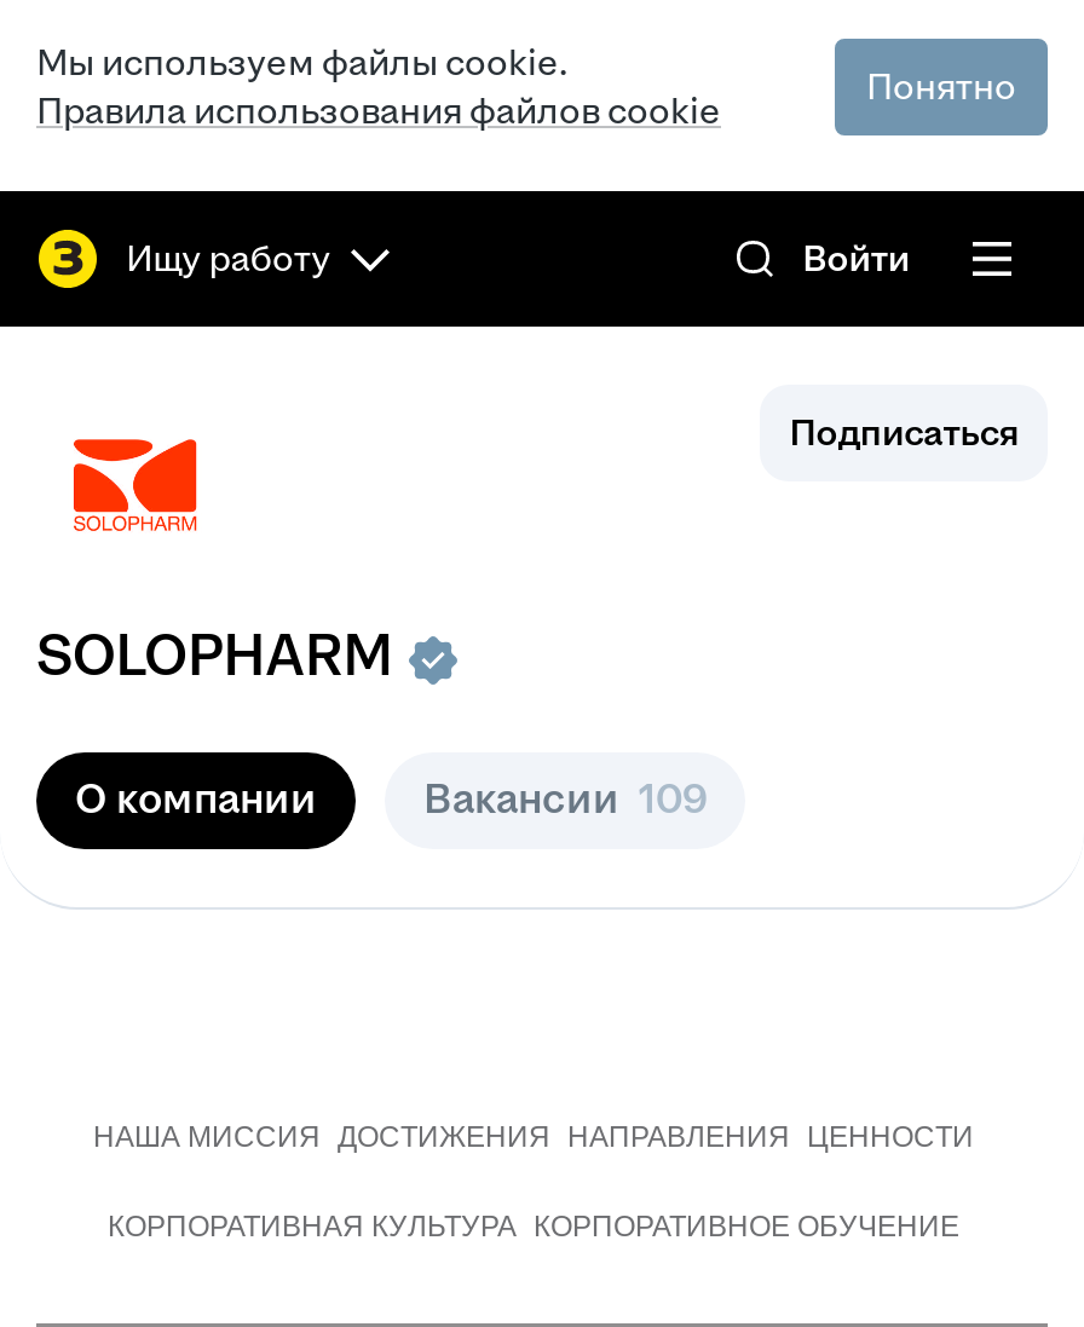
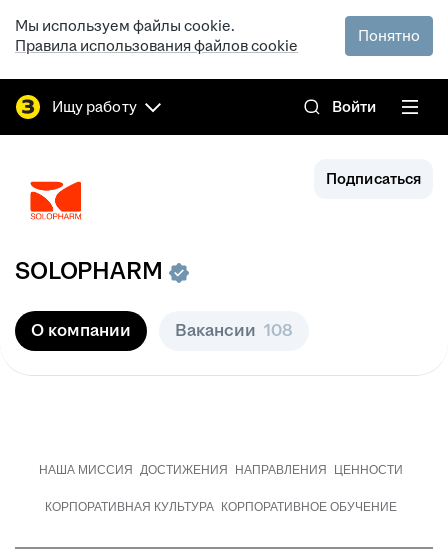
[423,777,707,823] Вакансии 109 -> [175,321,293,340] Вакансии 108

